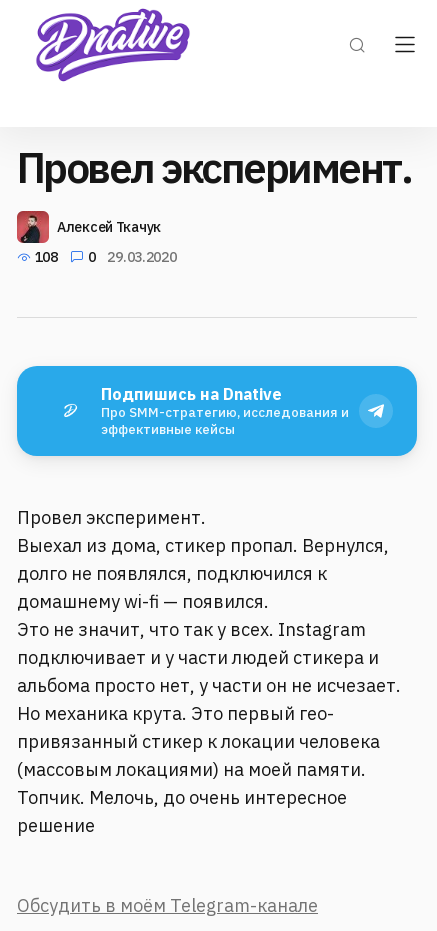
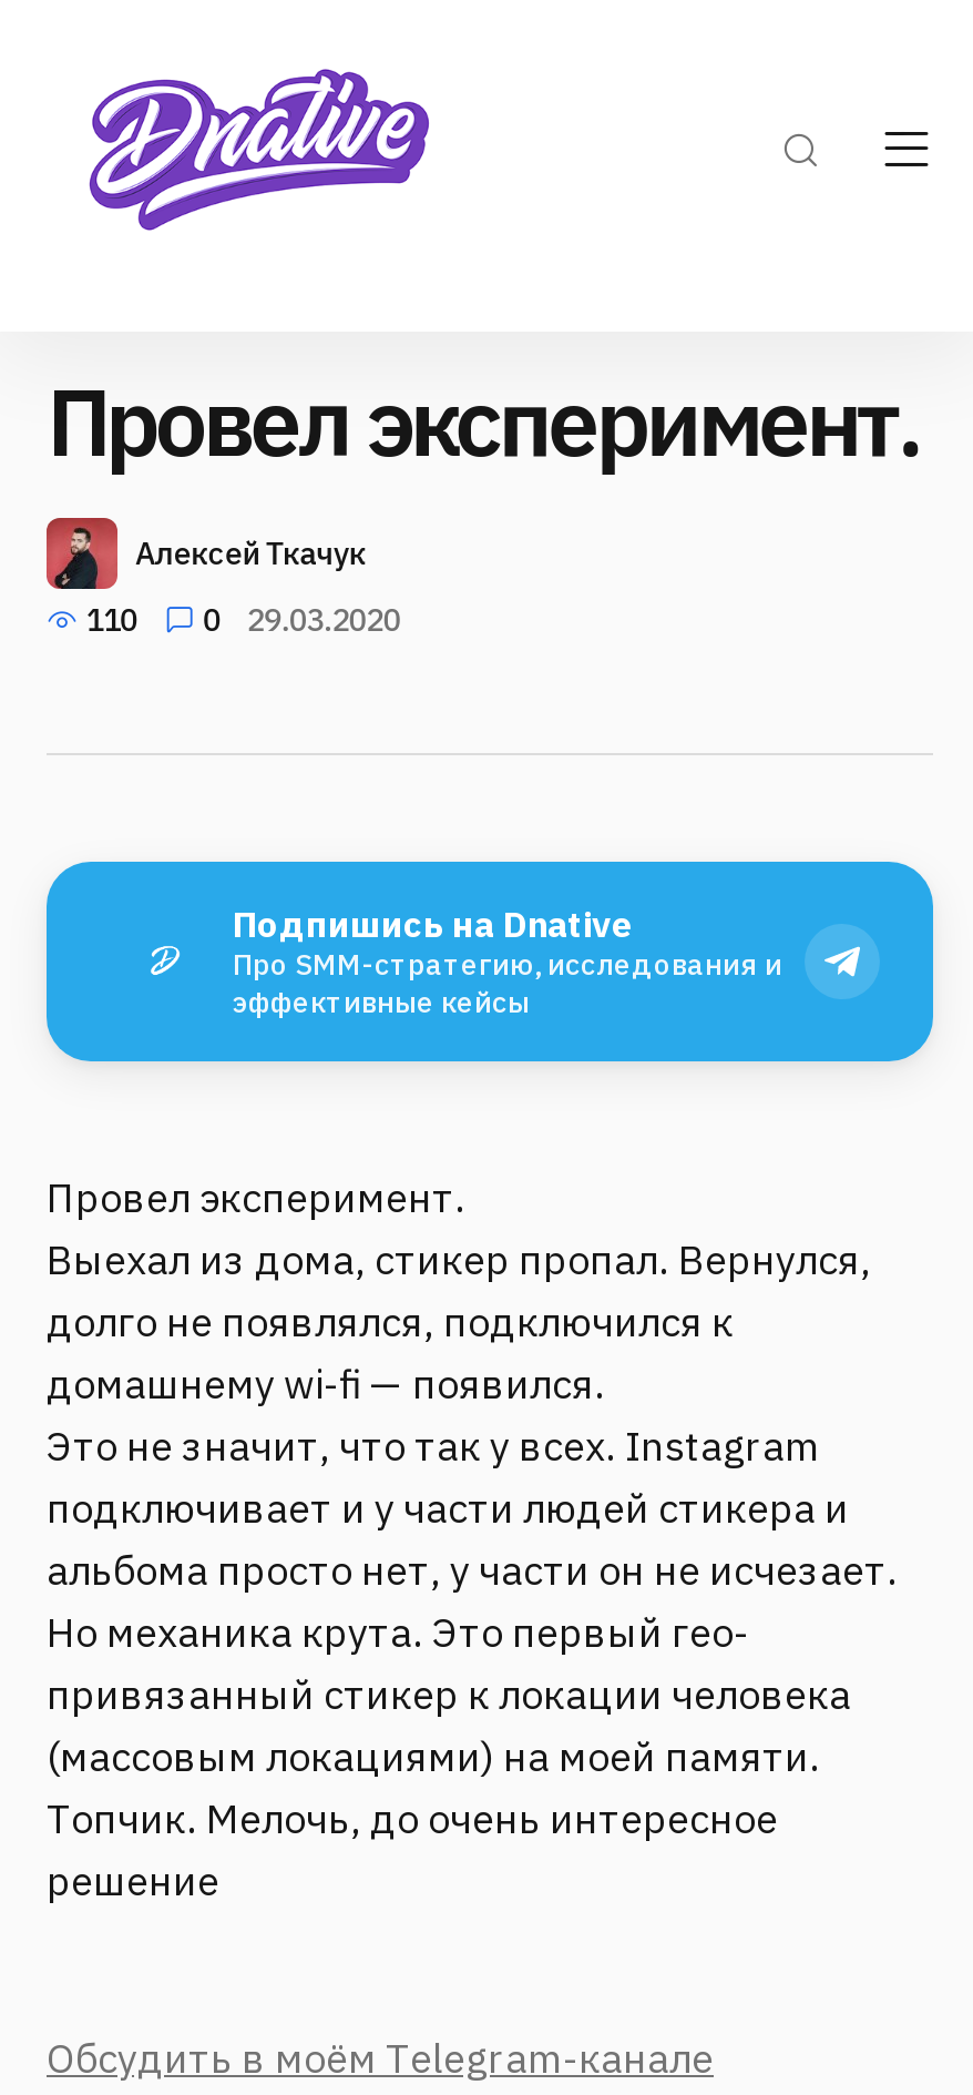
[35,248,177,266] 108 0 29.03.2020 -> [86,600,400,640] 110 0 29.03.2020

